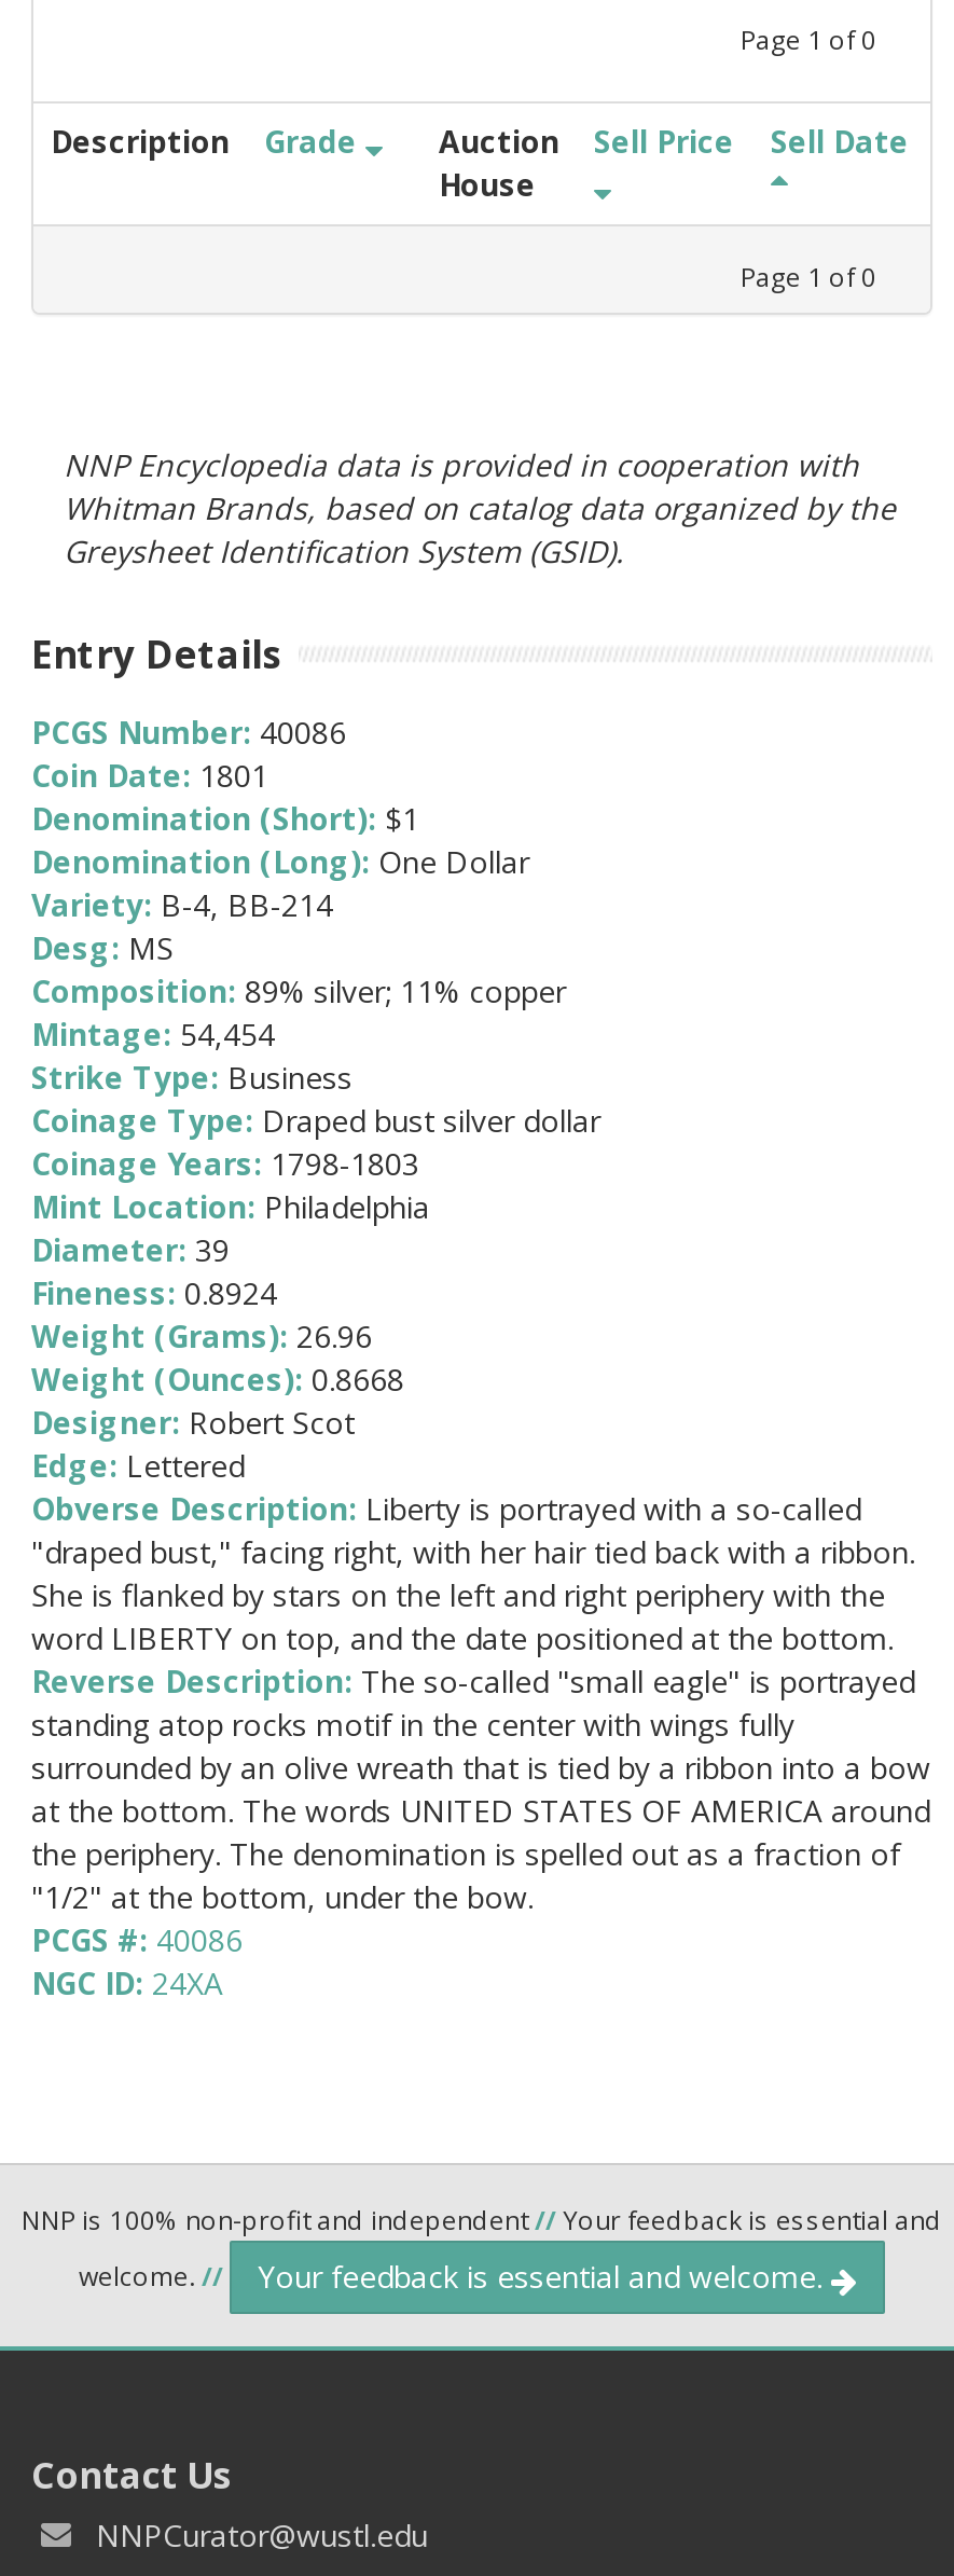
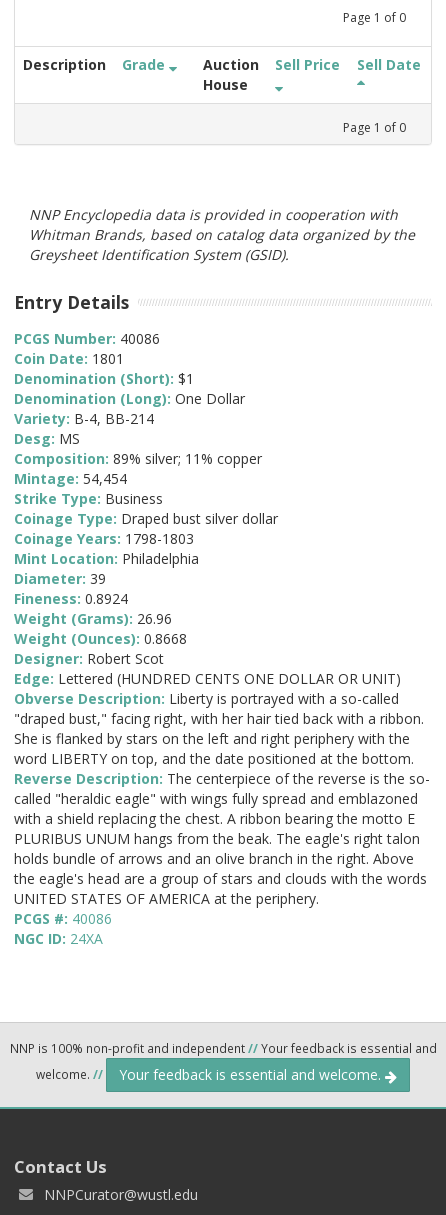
[31,1446,245,1487] Edge: Lettered -> [14,669,401,688] Edge: Lettered (HUNDRED CENTS ONE DOLLAR OR UNIT)
[31,1661,930,1918] Reverse Description: The so-called "small eagle" is portrayed | standing atop rocks motif in the center with wings fully | surrounded by an olive wreath that is tied by a ribbon into a bow | at the bottom. The words UNITED STATES OF AMERICA around | the periphery. The denomination is spelled out as a fraction of | "1/2" at the bottom, under the bow. -> [14,769,430,908] Reverse Description: The centerpiece of the reverse is the so- | called "heraldic eagle" with wings fully spread and emblazoned | with a shield replacing the chest. A ribbon bearing the motto E | PLURIBUS UNUM hangs from the beak. The eagle's right talon | holds bundle of arrows and an olive branch in the right. Above | the eagle's head are a group of stars and clouds with the words | UNITED STATES OF AMERICA at the periphery.

